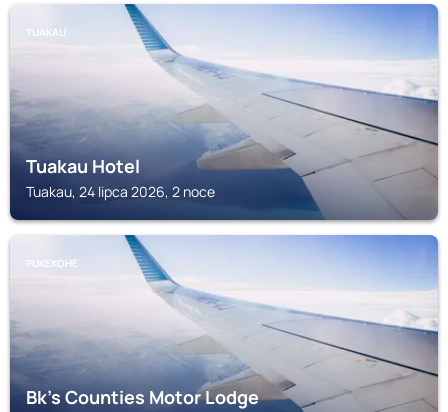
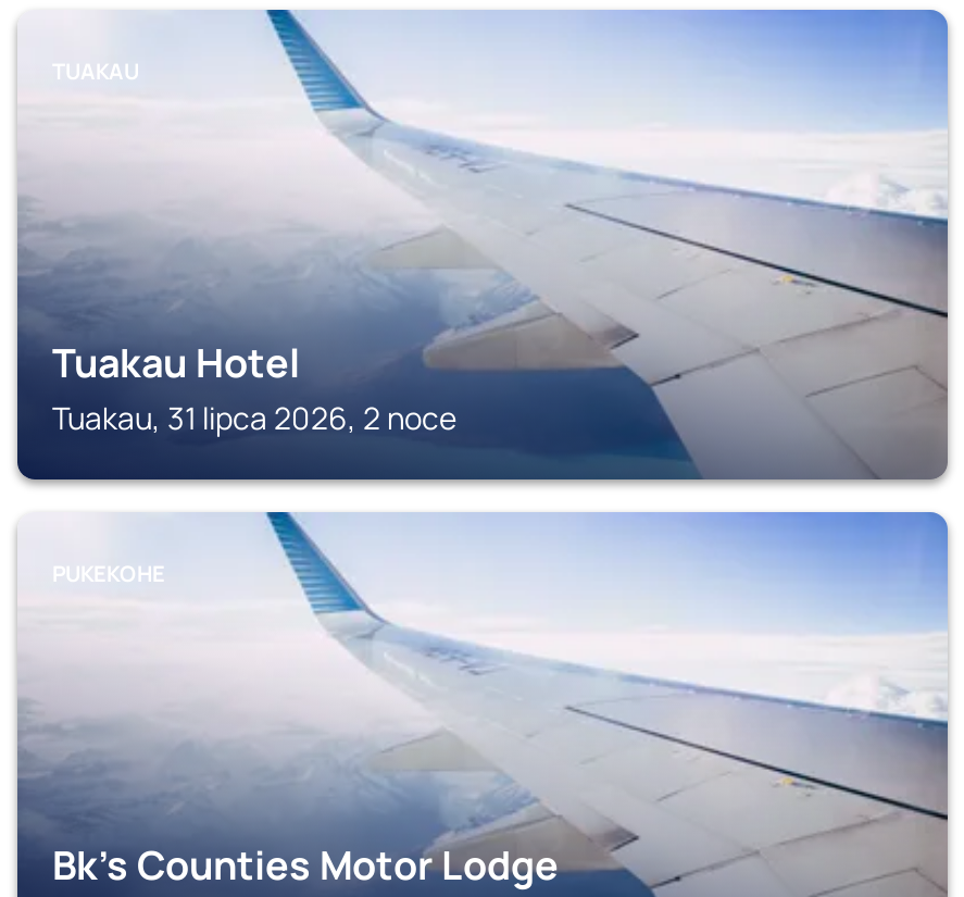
[26,182,215,201] Tuakau, 24 lipca 2026, 2 noce -> [52,397,456,438] Tuakau, 31 lipca 2026, 2 noce

